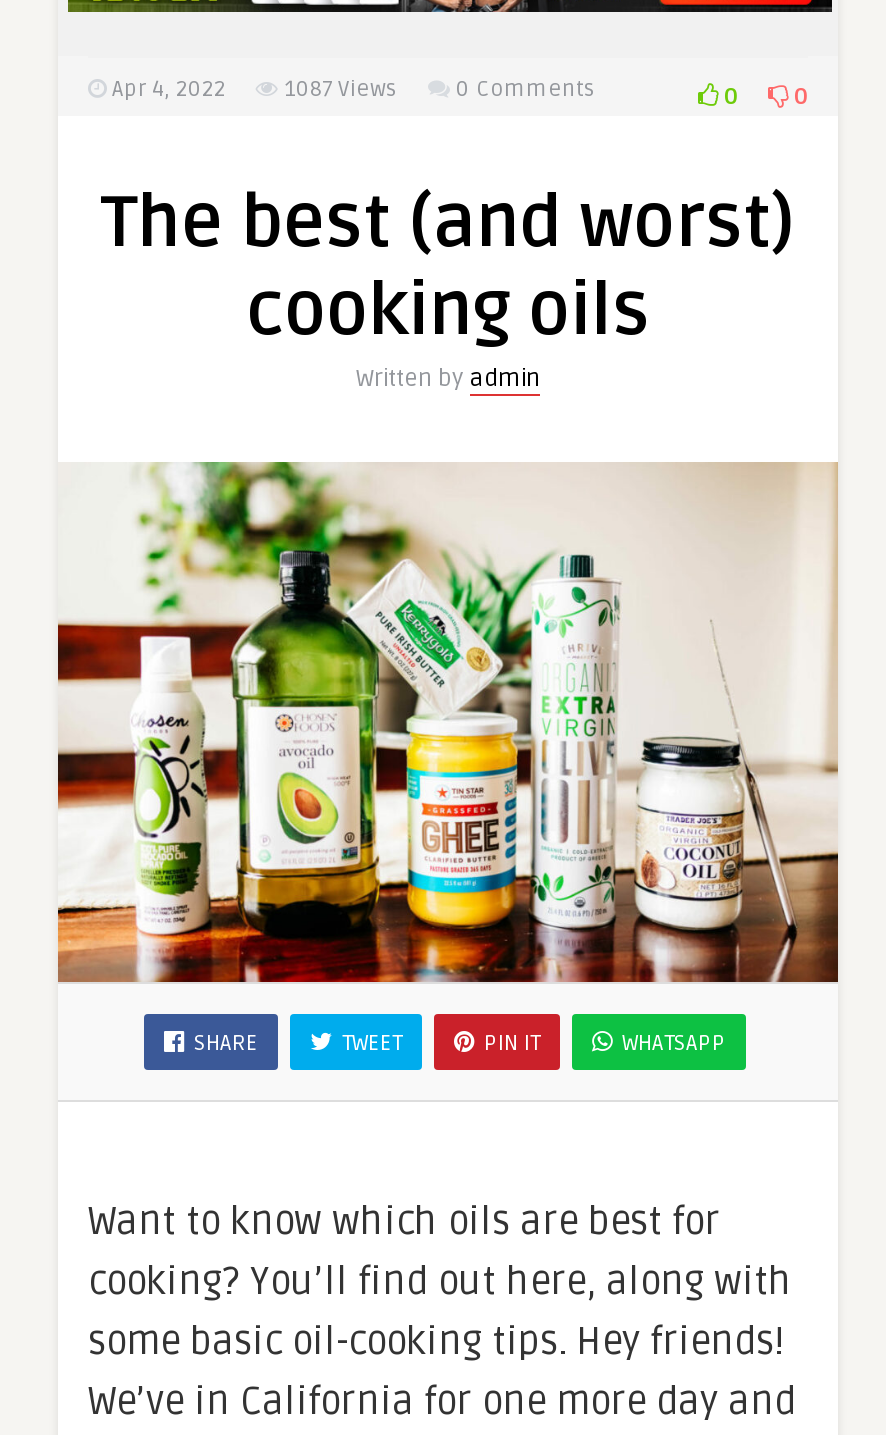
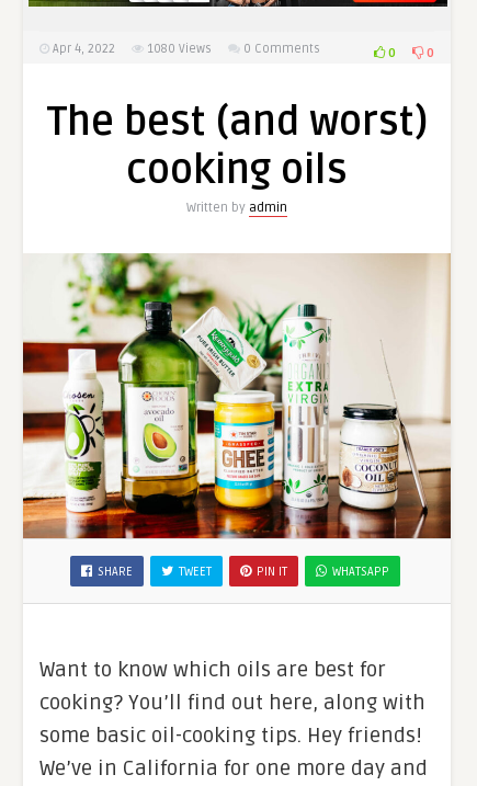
[106,76,398,102] Apr 4, 2022 1087 Views -> [49,42,212,56] Apr 4, 2022 1080 Views

